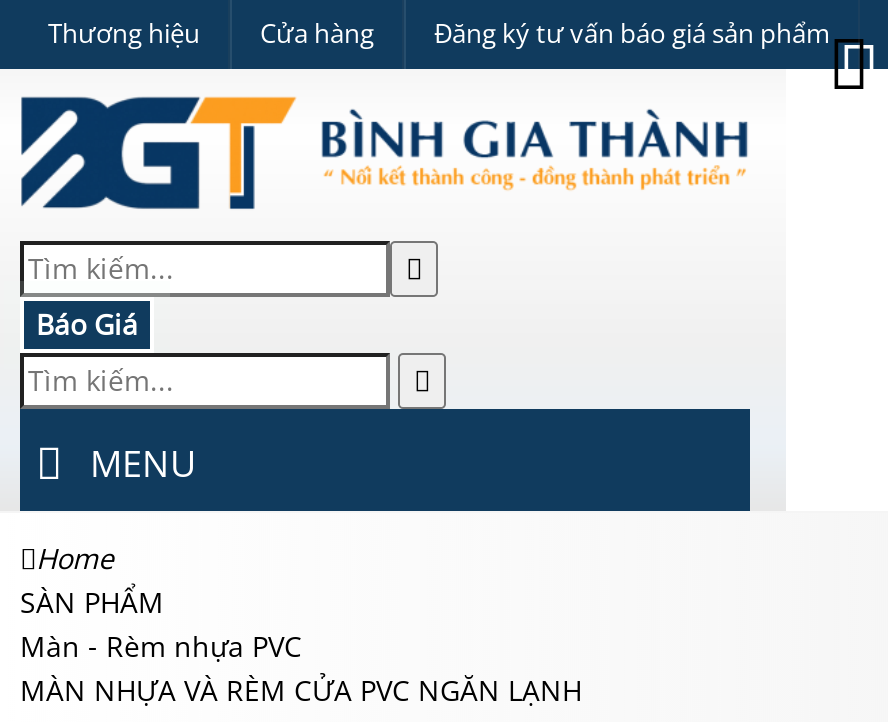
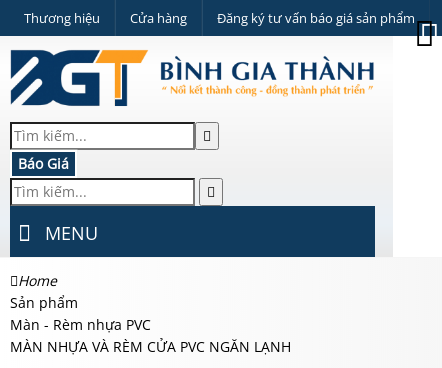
[20,583,164,621] SÀN PHẨM -> [10,293,78,312] Sản phẩm

